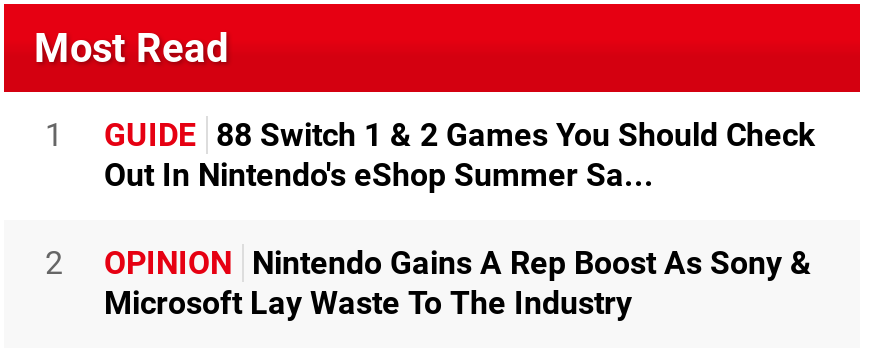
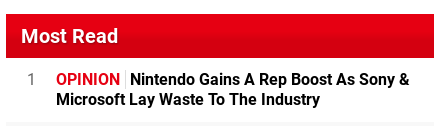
[45,116,816,282] GUIDE 88 Switch 1 & 2 Games You Should Check | Out In Nintendo's eShop Summer Sa... | 2 -> none

